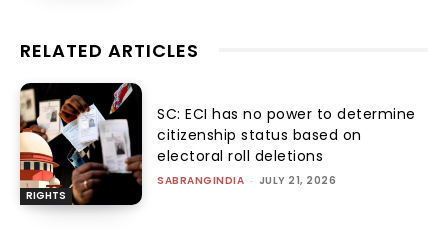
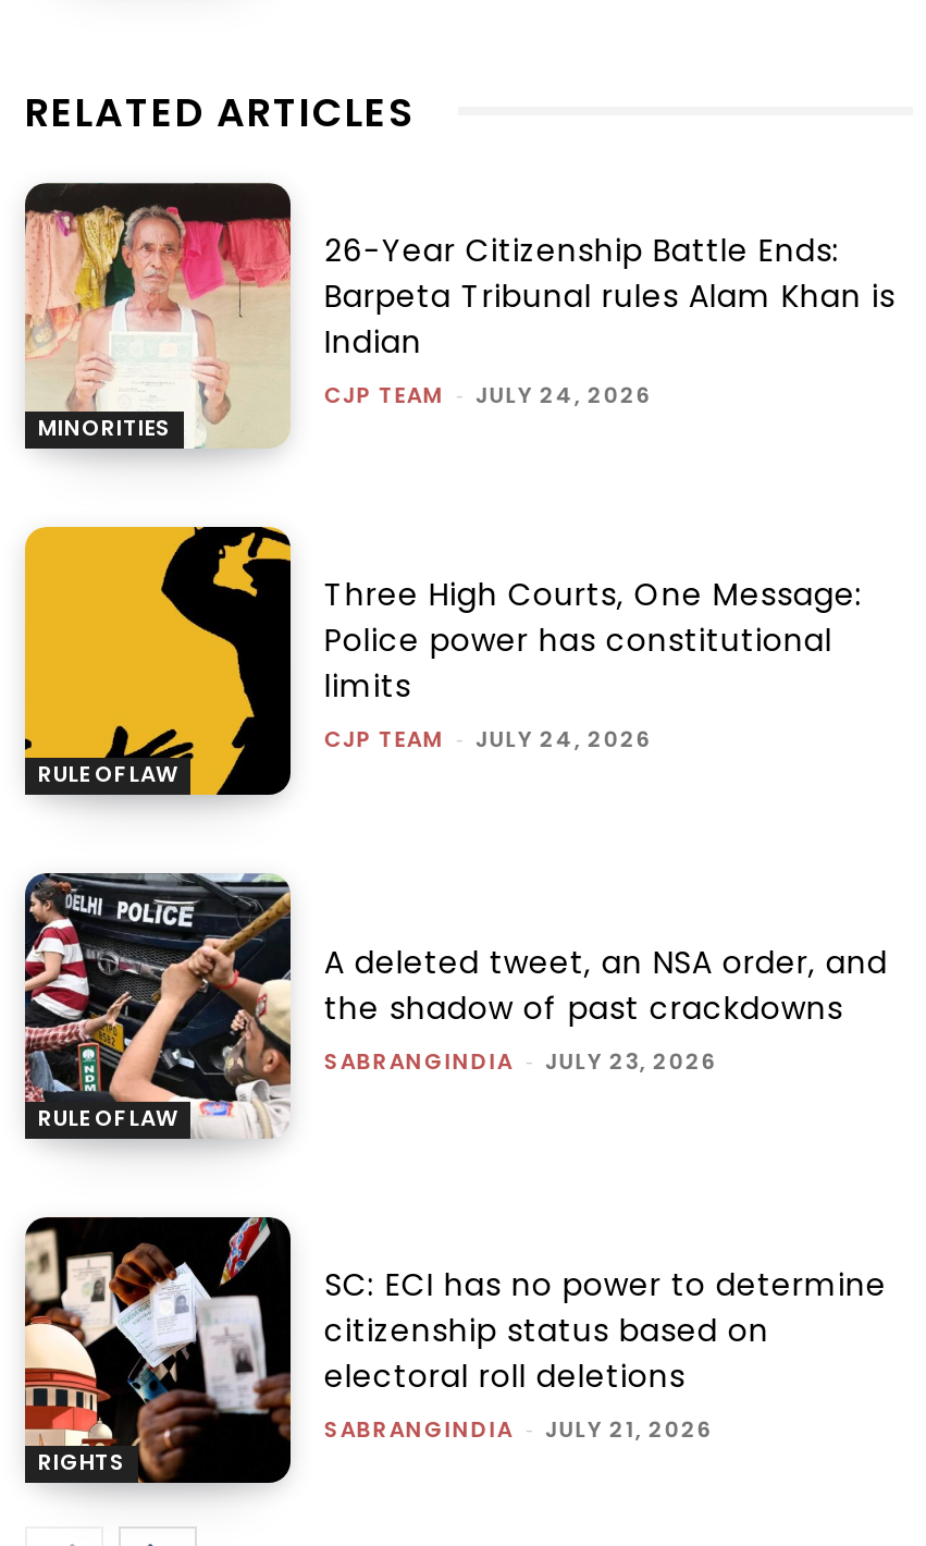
none -> [21,871,293,1150] [image] | RULE OF LAW
none -> [23,183,293,449] [image] | MINORITIES
none -> [23,525,293,803] [image] | RULE OF LAW
none -> [324,228,895,411] 26-Year Citizenship Battle Ends: | Barpeta Tribunal rules Alam Khan is | Indian | CJP TEAM - JULY 24, 2026
none -> [324,573,863,756] Three High Courts, One Message: | Police power has constitutional | limits | CJP TEAM - JULY 24, 2026
none -> [324,941,888,1078] A deleted tweet, an NSA order, and | the shadow of past crackdowns | SABRANGINDIA - JULY 23, 2026

